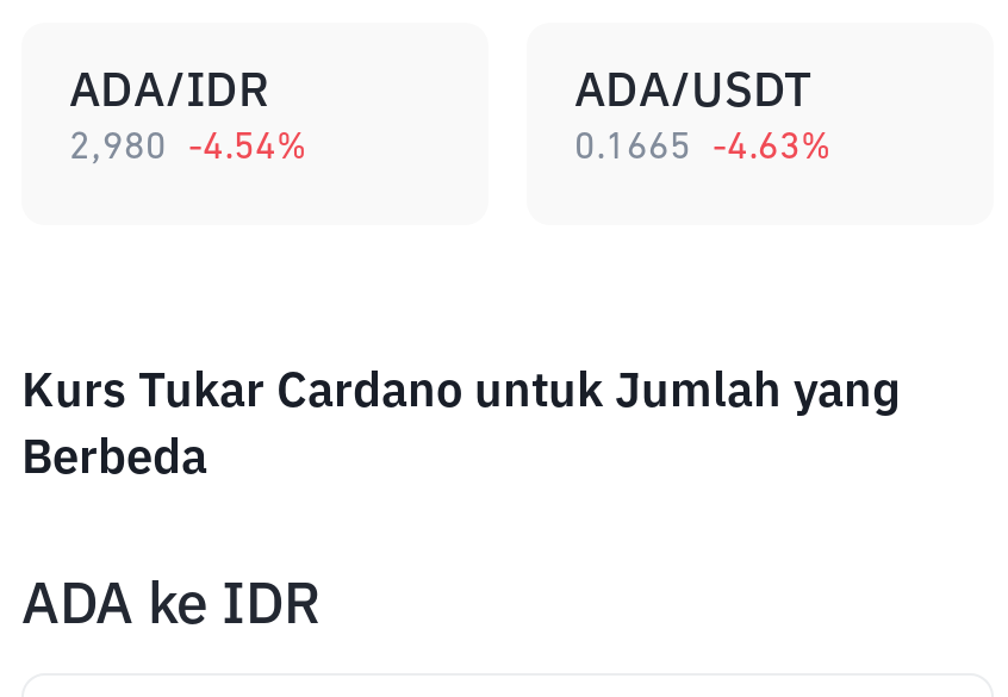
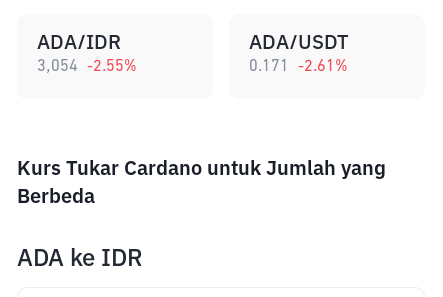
[69,130,307,168] 2,980 -4.54% -> [37,59,137,75] 3,054 -2.55%
[574,130,832,168] 0.1665 -4.63% -> [249,59,348,75] 0.171 -2.61%

